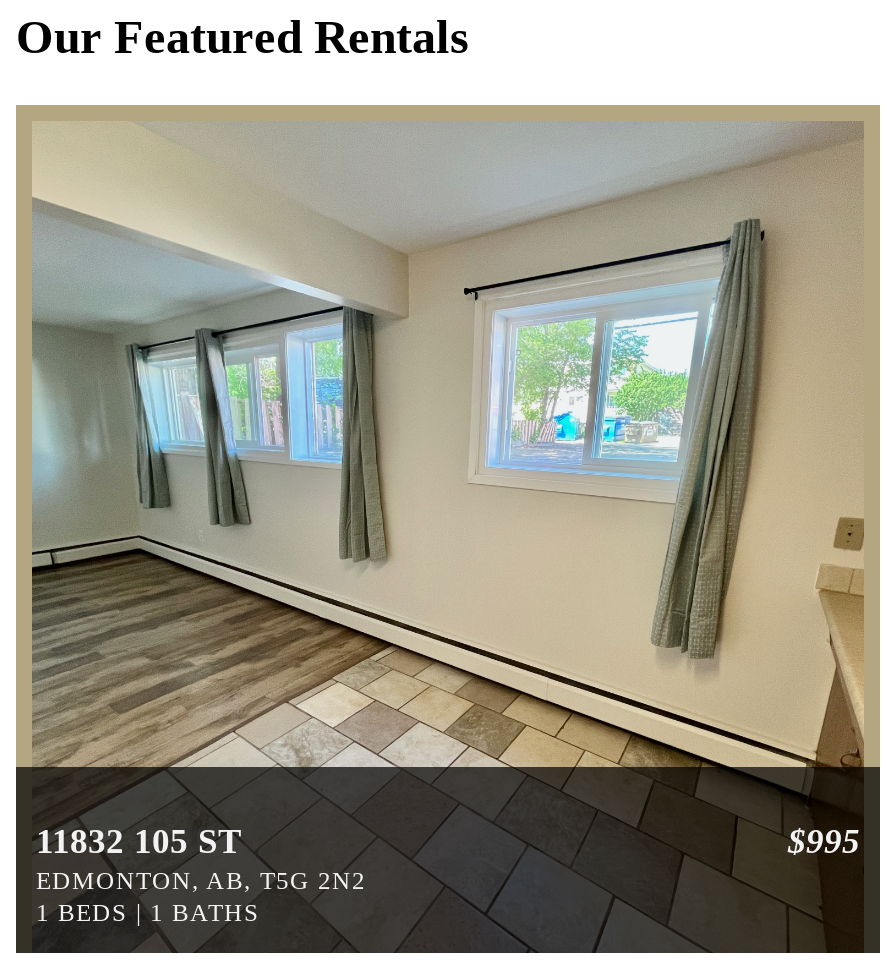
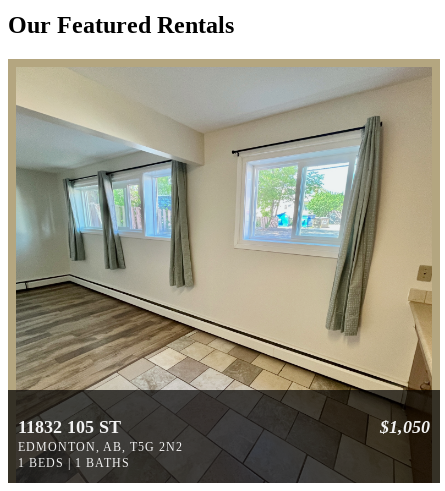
[788,821,860,861] $995 -> [380,417,430,437] $1,050

